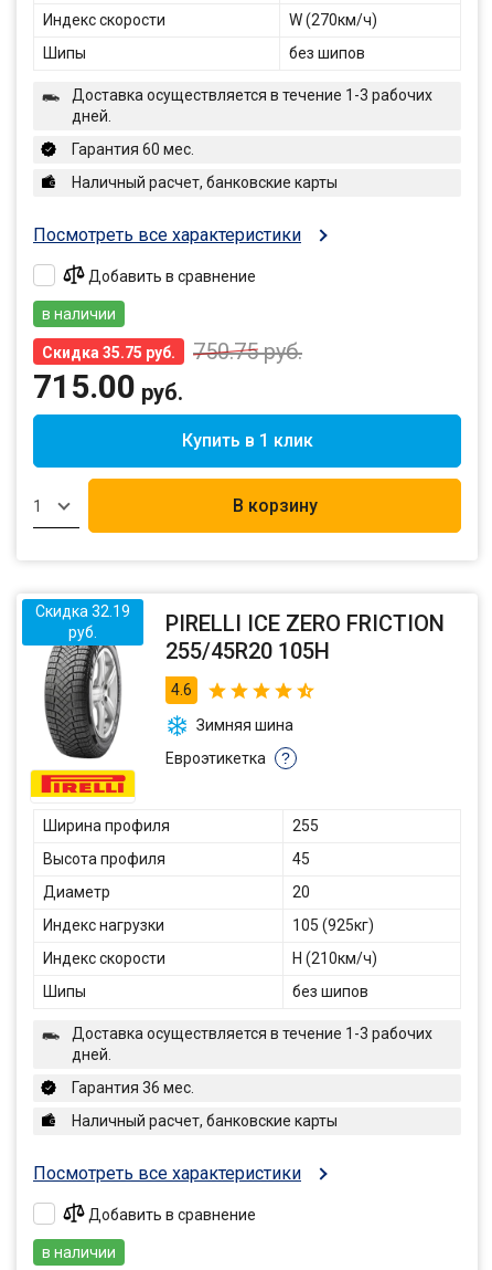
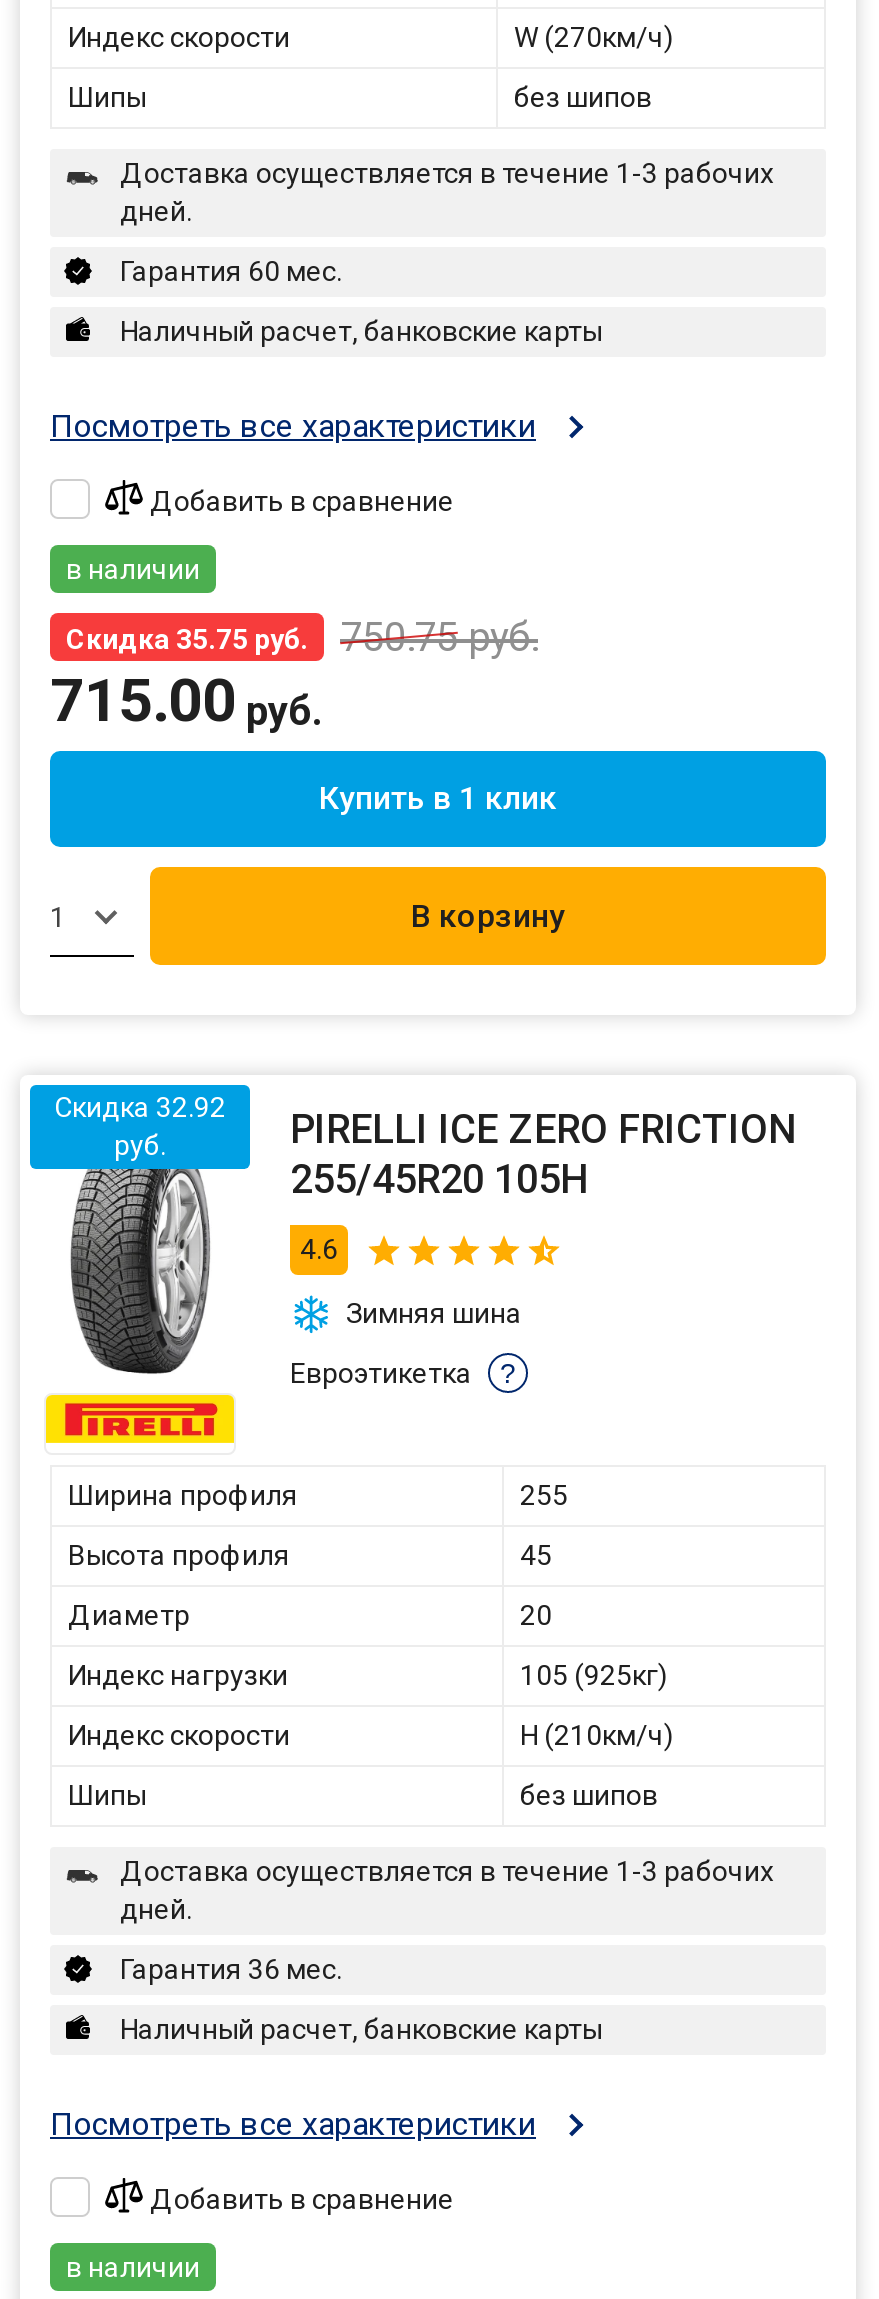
[35,602,445,637] Скидка 32.19 PIRELLI ICE ZERO FRICTION -> [54,1091,796,1153] Скидка 32.92 PIRELLI ICE ZERO FRICTION

